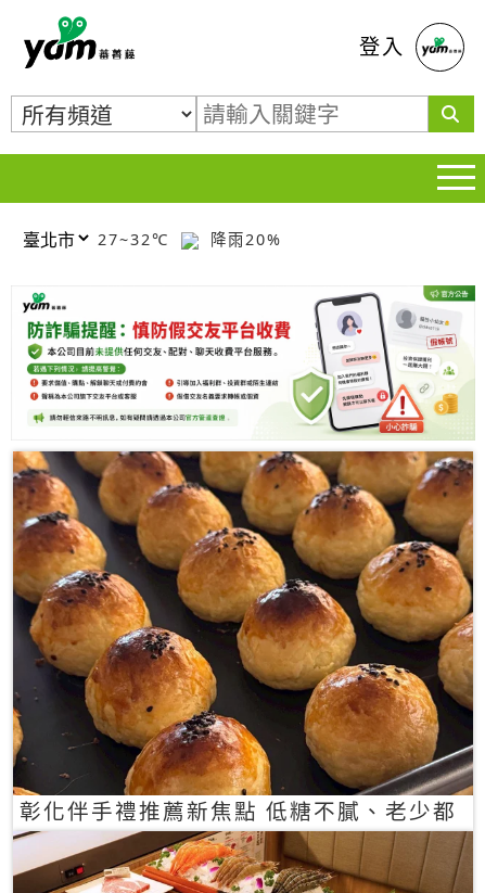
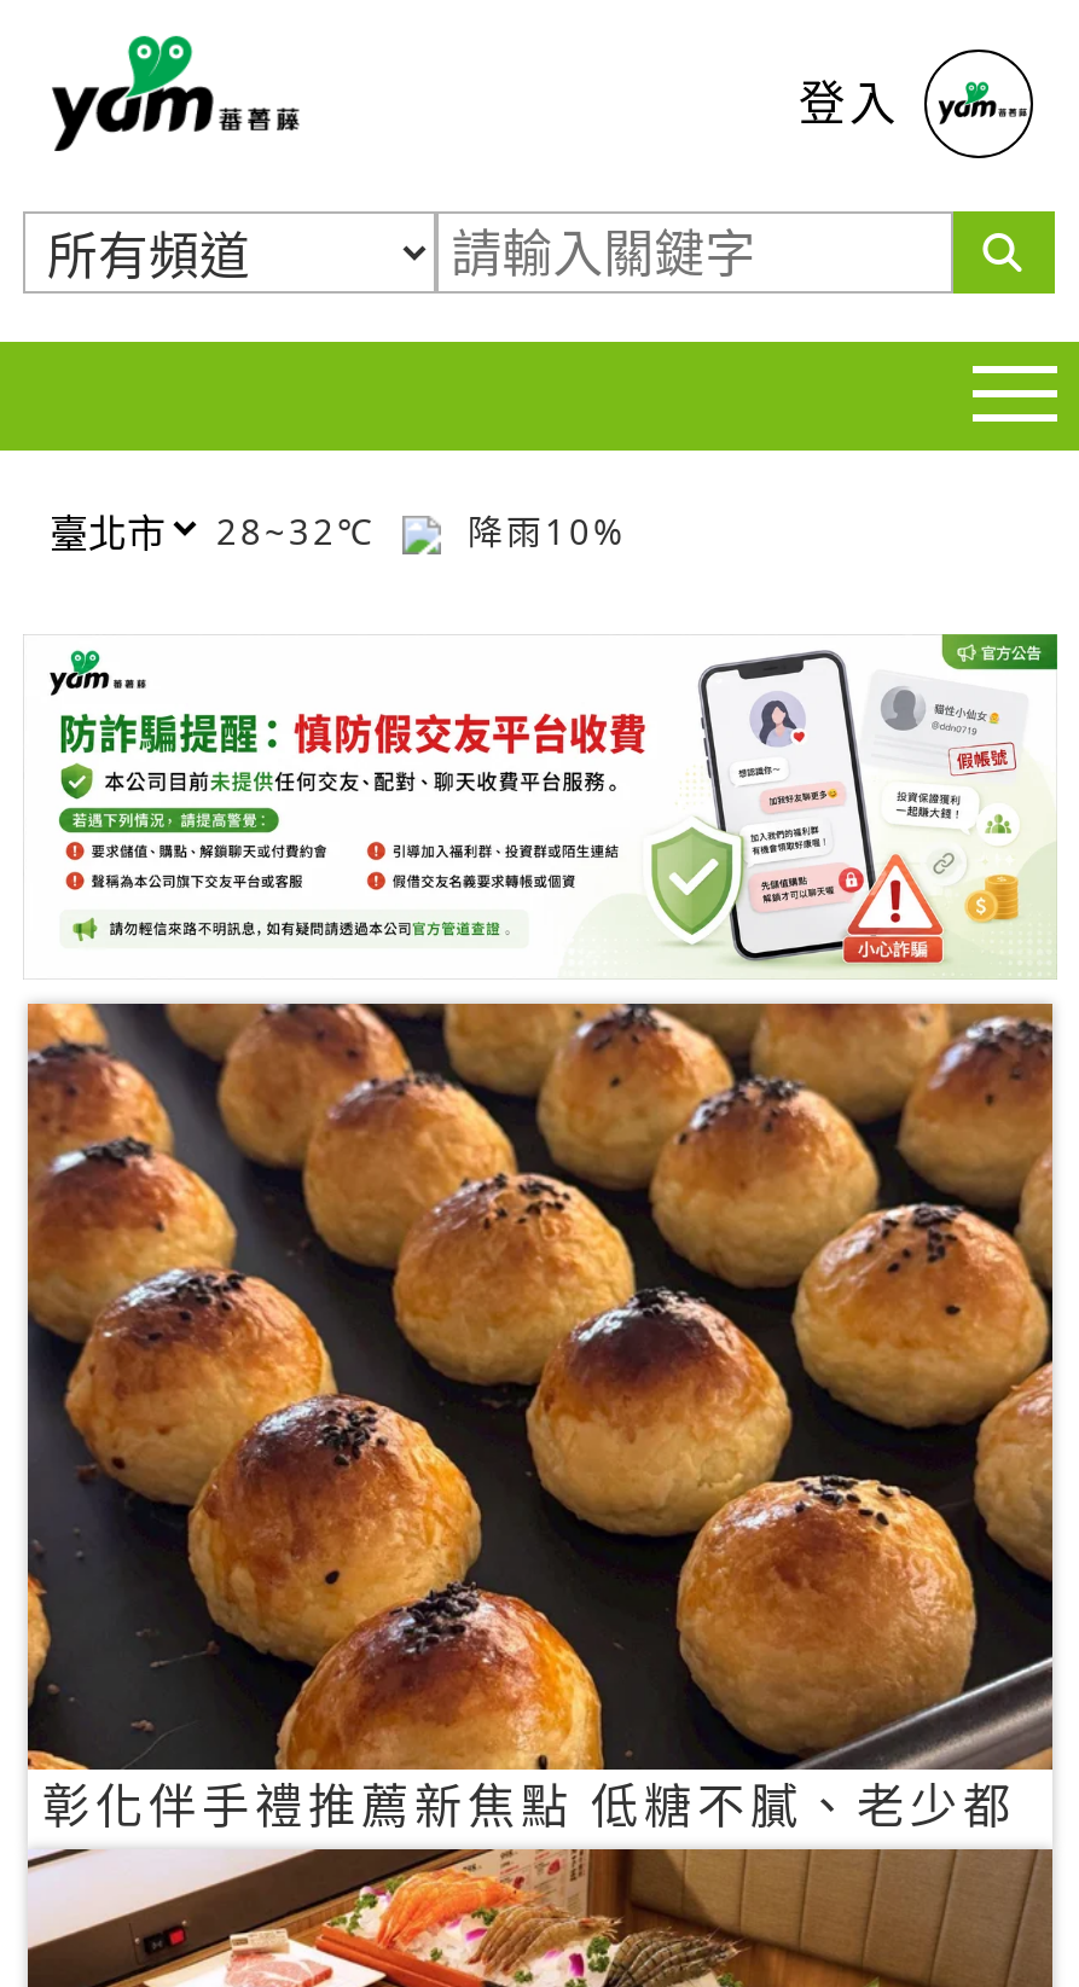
[98,228,176,249] 27~32℃ -> [216,507,390,553] 28~32℃
[204,228,282,249] 降雨20% -> [453,507,627,553] 降雨10%

